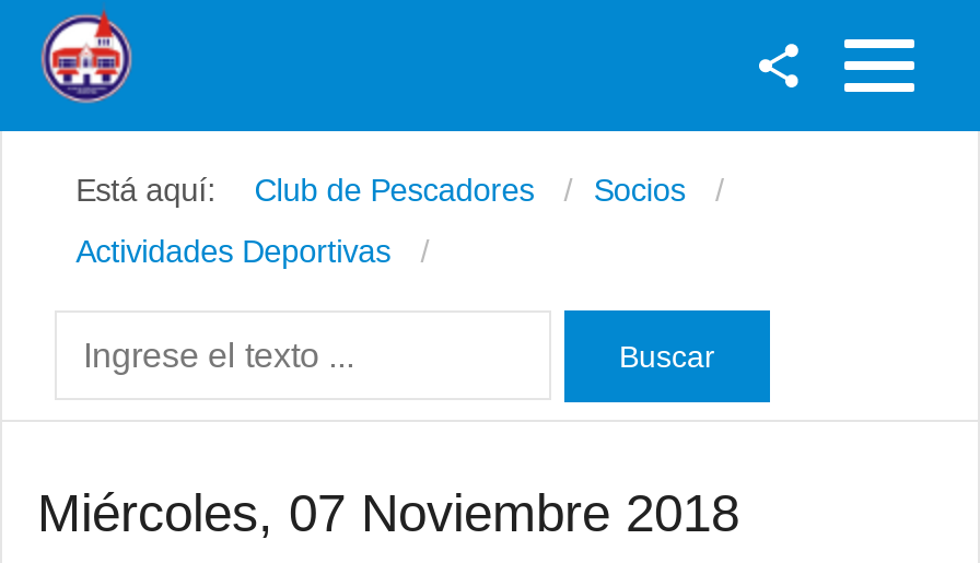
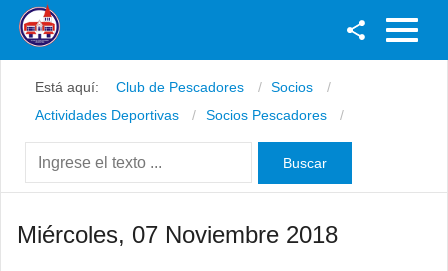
none -> [206,107,331,123] Socios Pescadores

